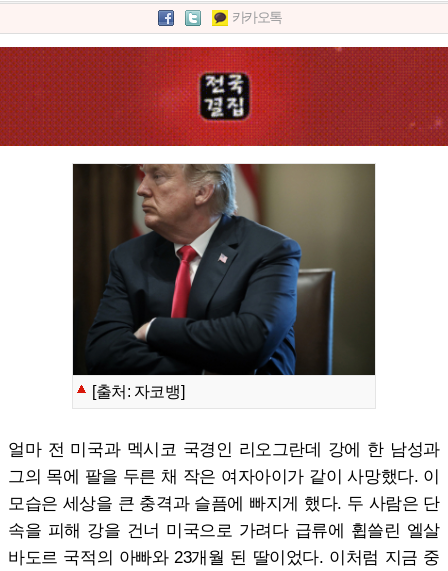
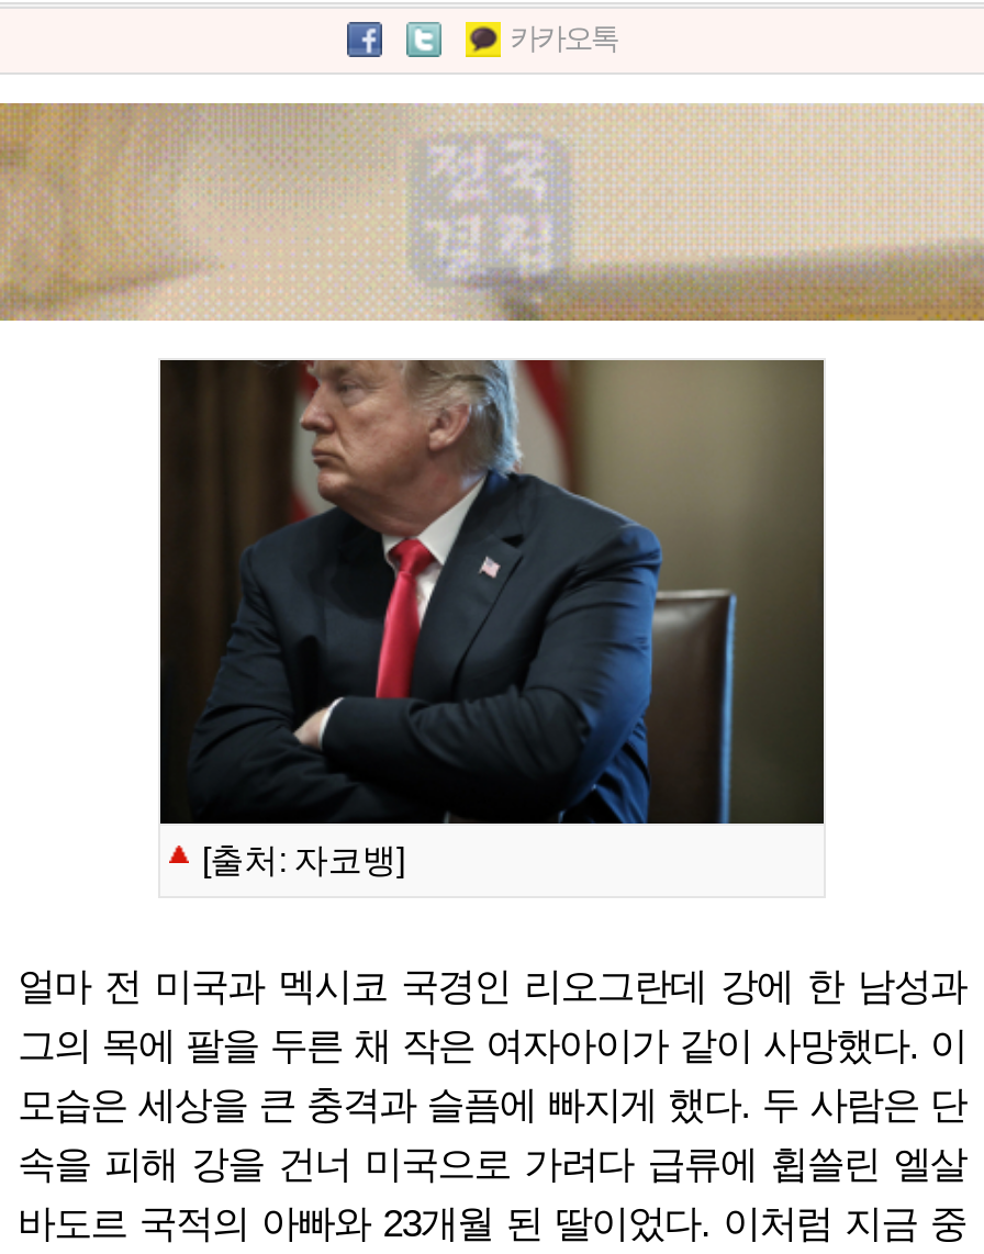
[3,46,445,147] [image] -> [7,101,977,323] [image]

